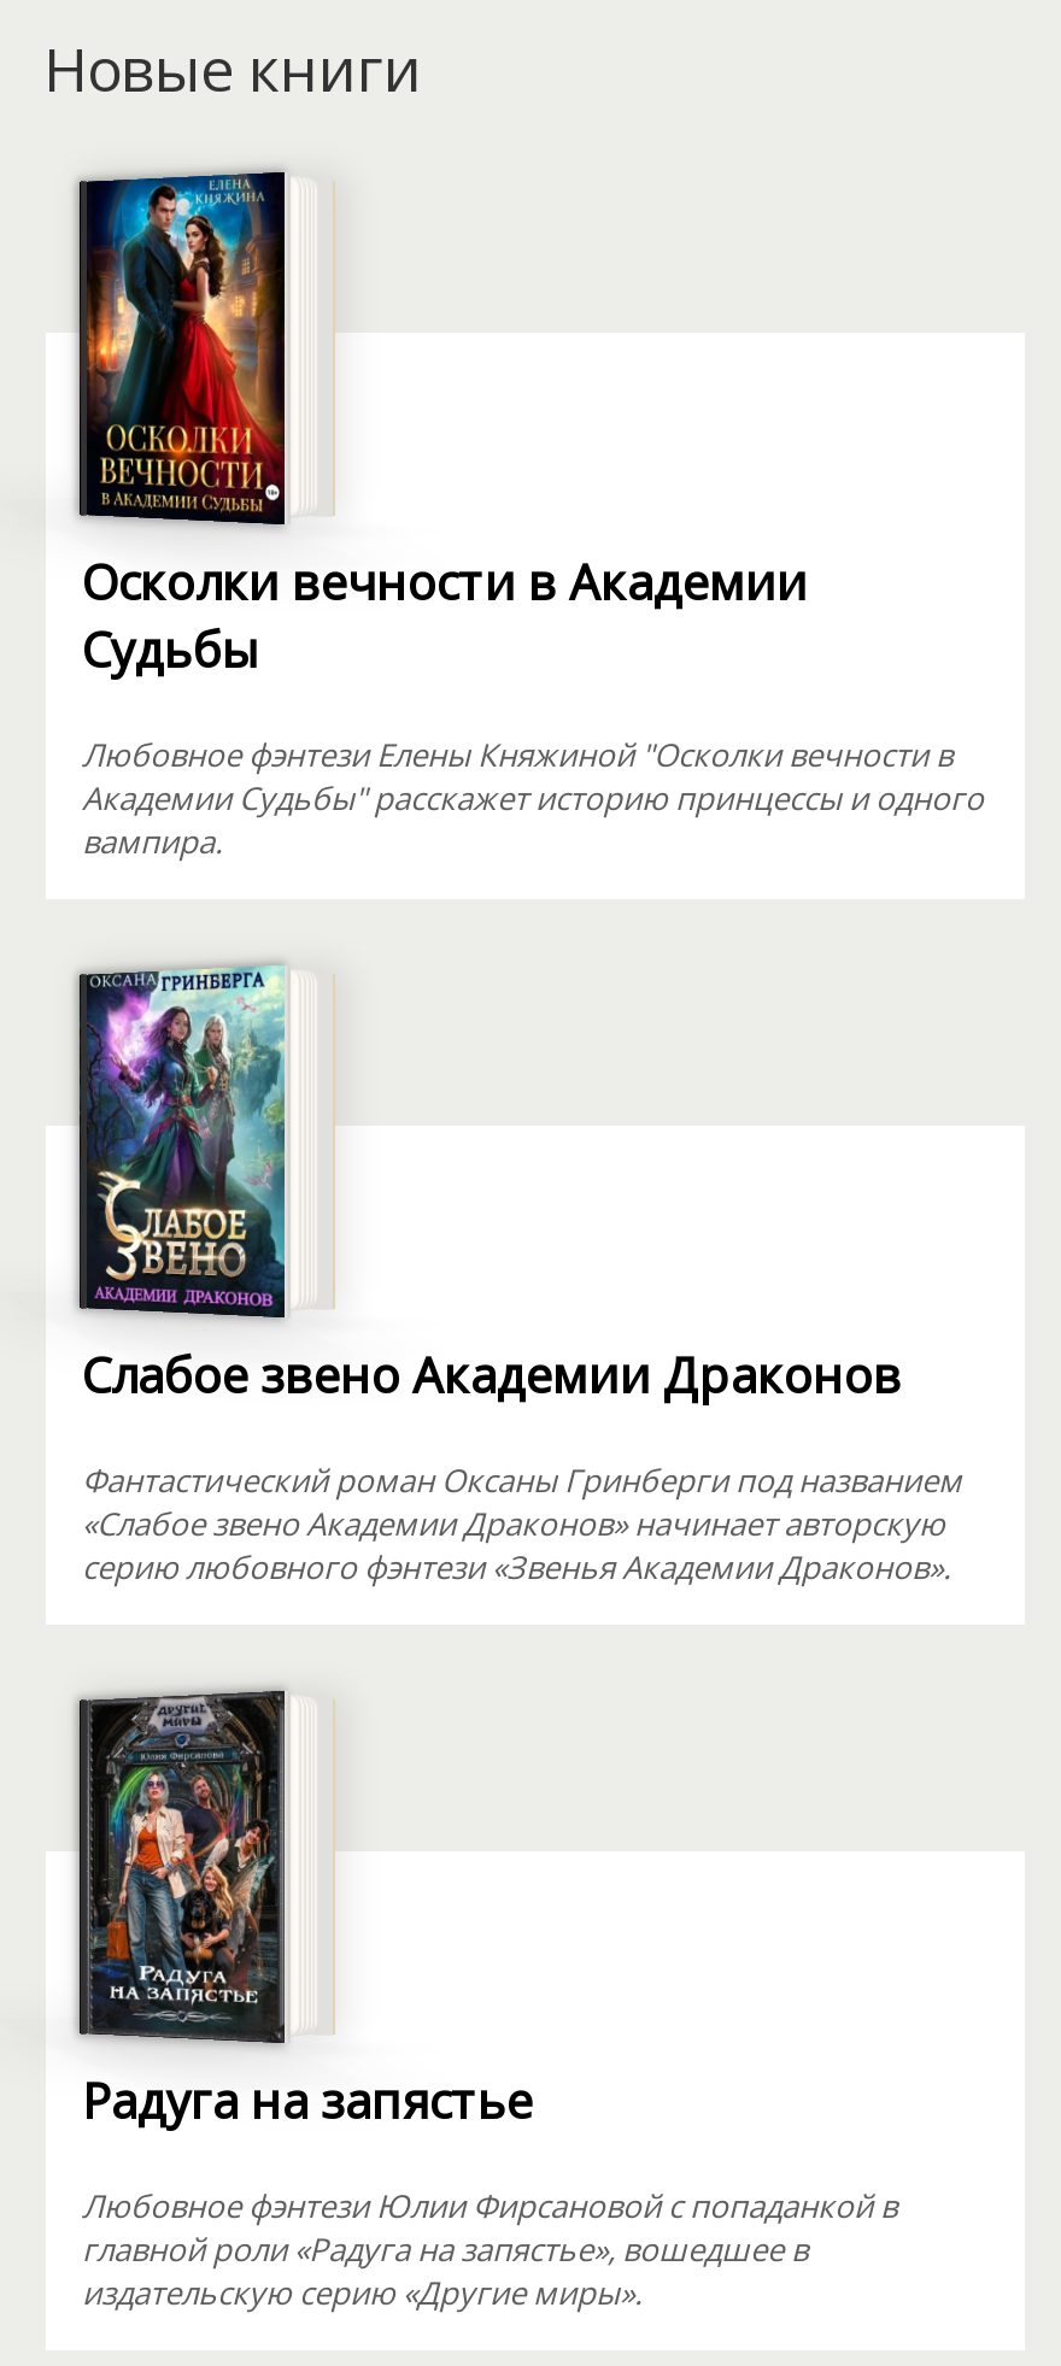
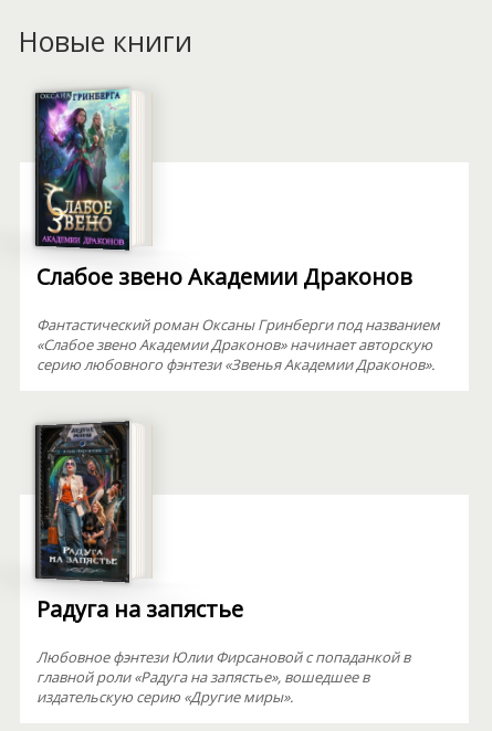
[82,169,984,863] [image] | Осколки вечности в Академии | Судьбы | Любовное фэнтези Елены Княжиной "Осколки вечности в | Академии Судьбы" расскажет историю принцессы и одного | вампира. -> none

